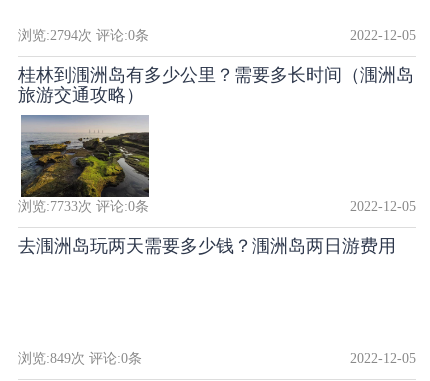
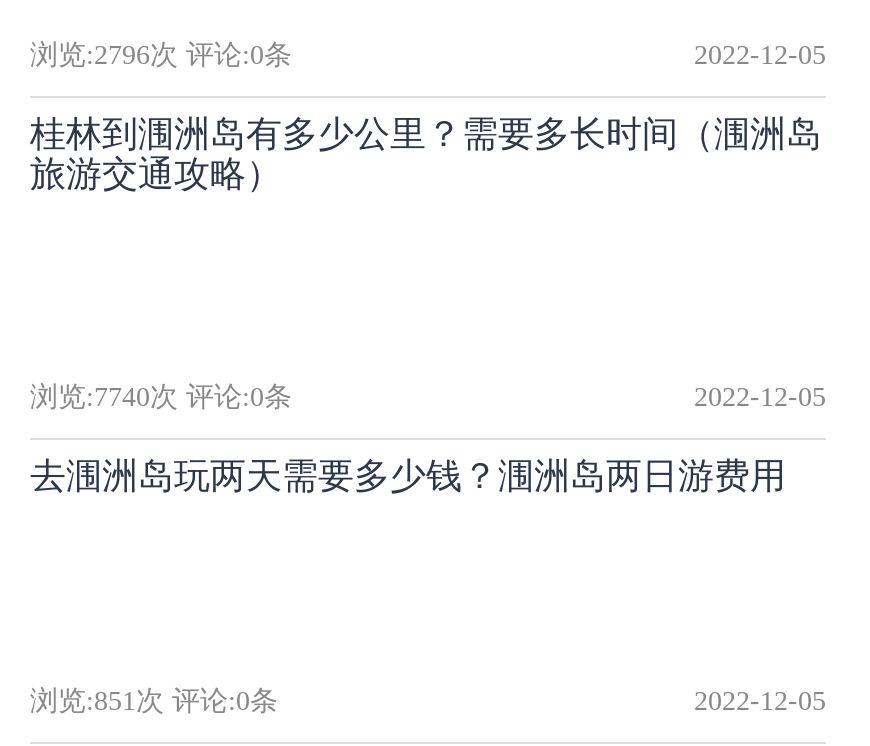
[18,28,149,43] 浏览:2794次 评论:0条 -> [30,39,292,69] 浏览:2796次 评论:0条
[20,114,150,192] [image] -> none
[18,199,149,214] 浏览:7733次 评论:0条 -> [30,383,292,413] 浏览:7740次 评论:0条
[18,351,142,366] 浏览:849次 评论:0条 -> [30,686,278,716] 浏览:851次 评论:0条

